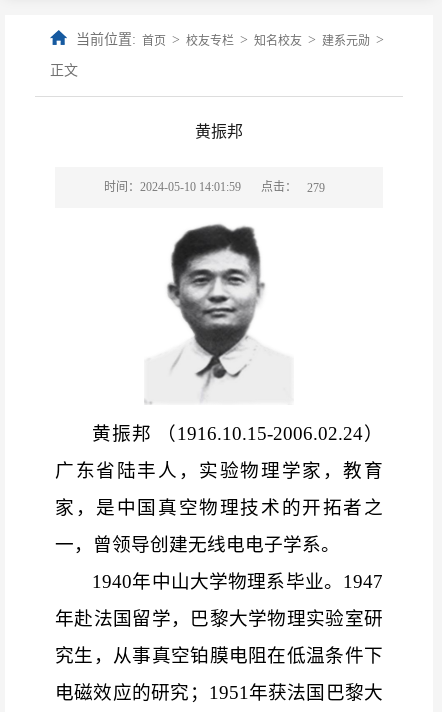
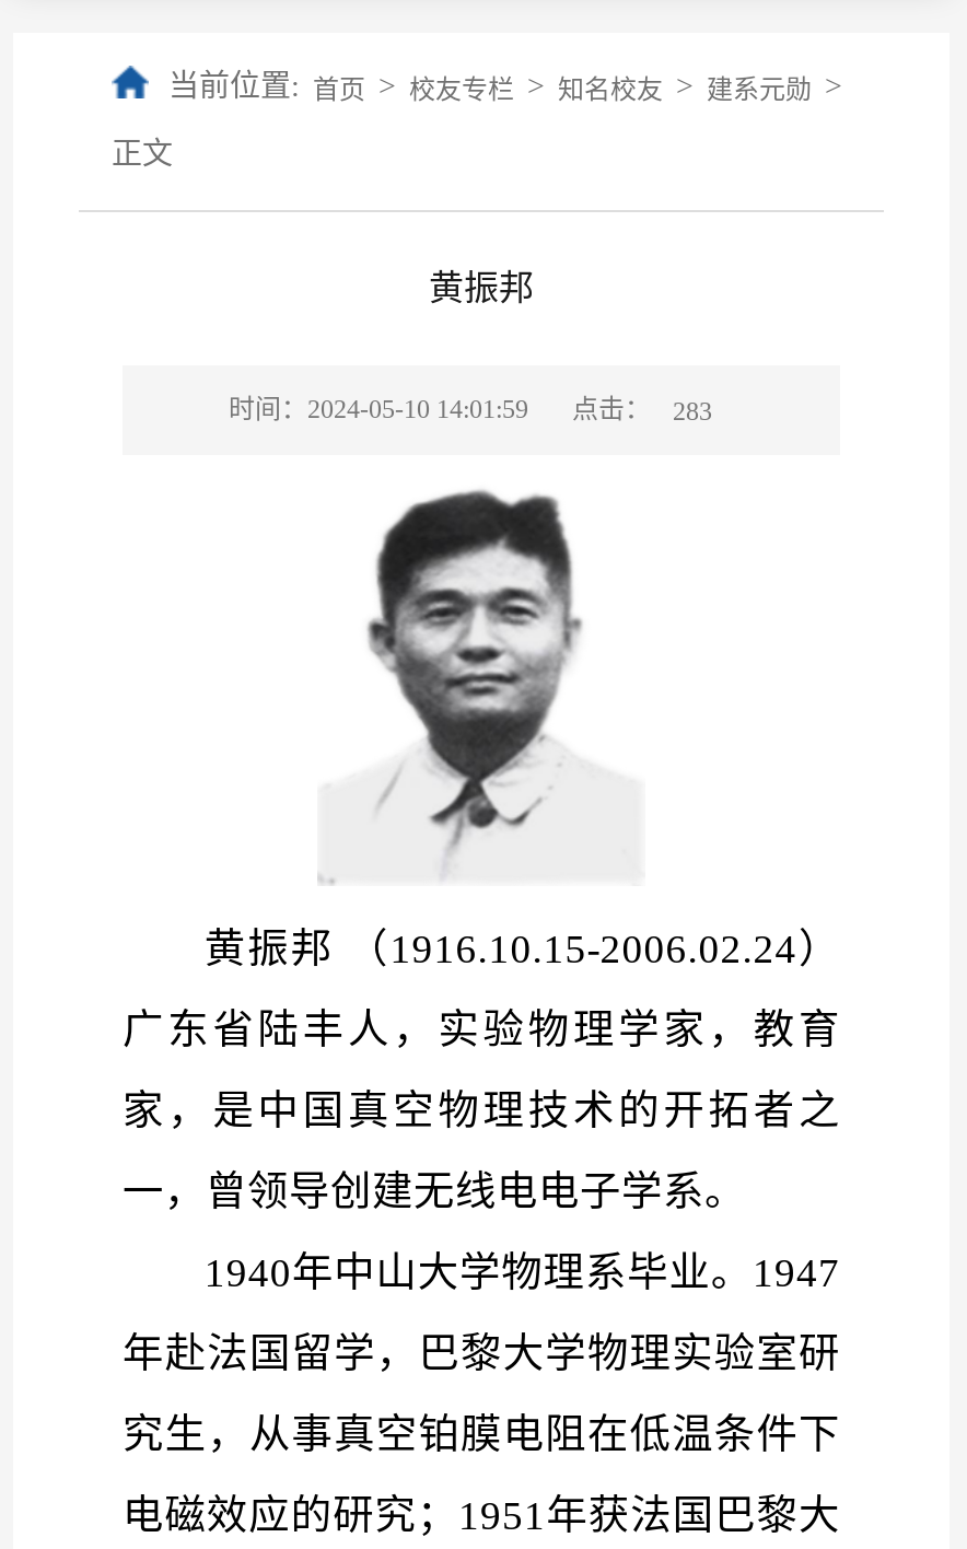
[103,180,324,195] 时间：2024-05-10 14:01:59 点击： 279 -> [229,393,712,427] 时间：2024-05-10 14:01:59 点击： 283

